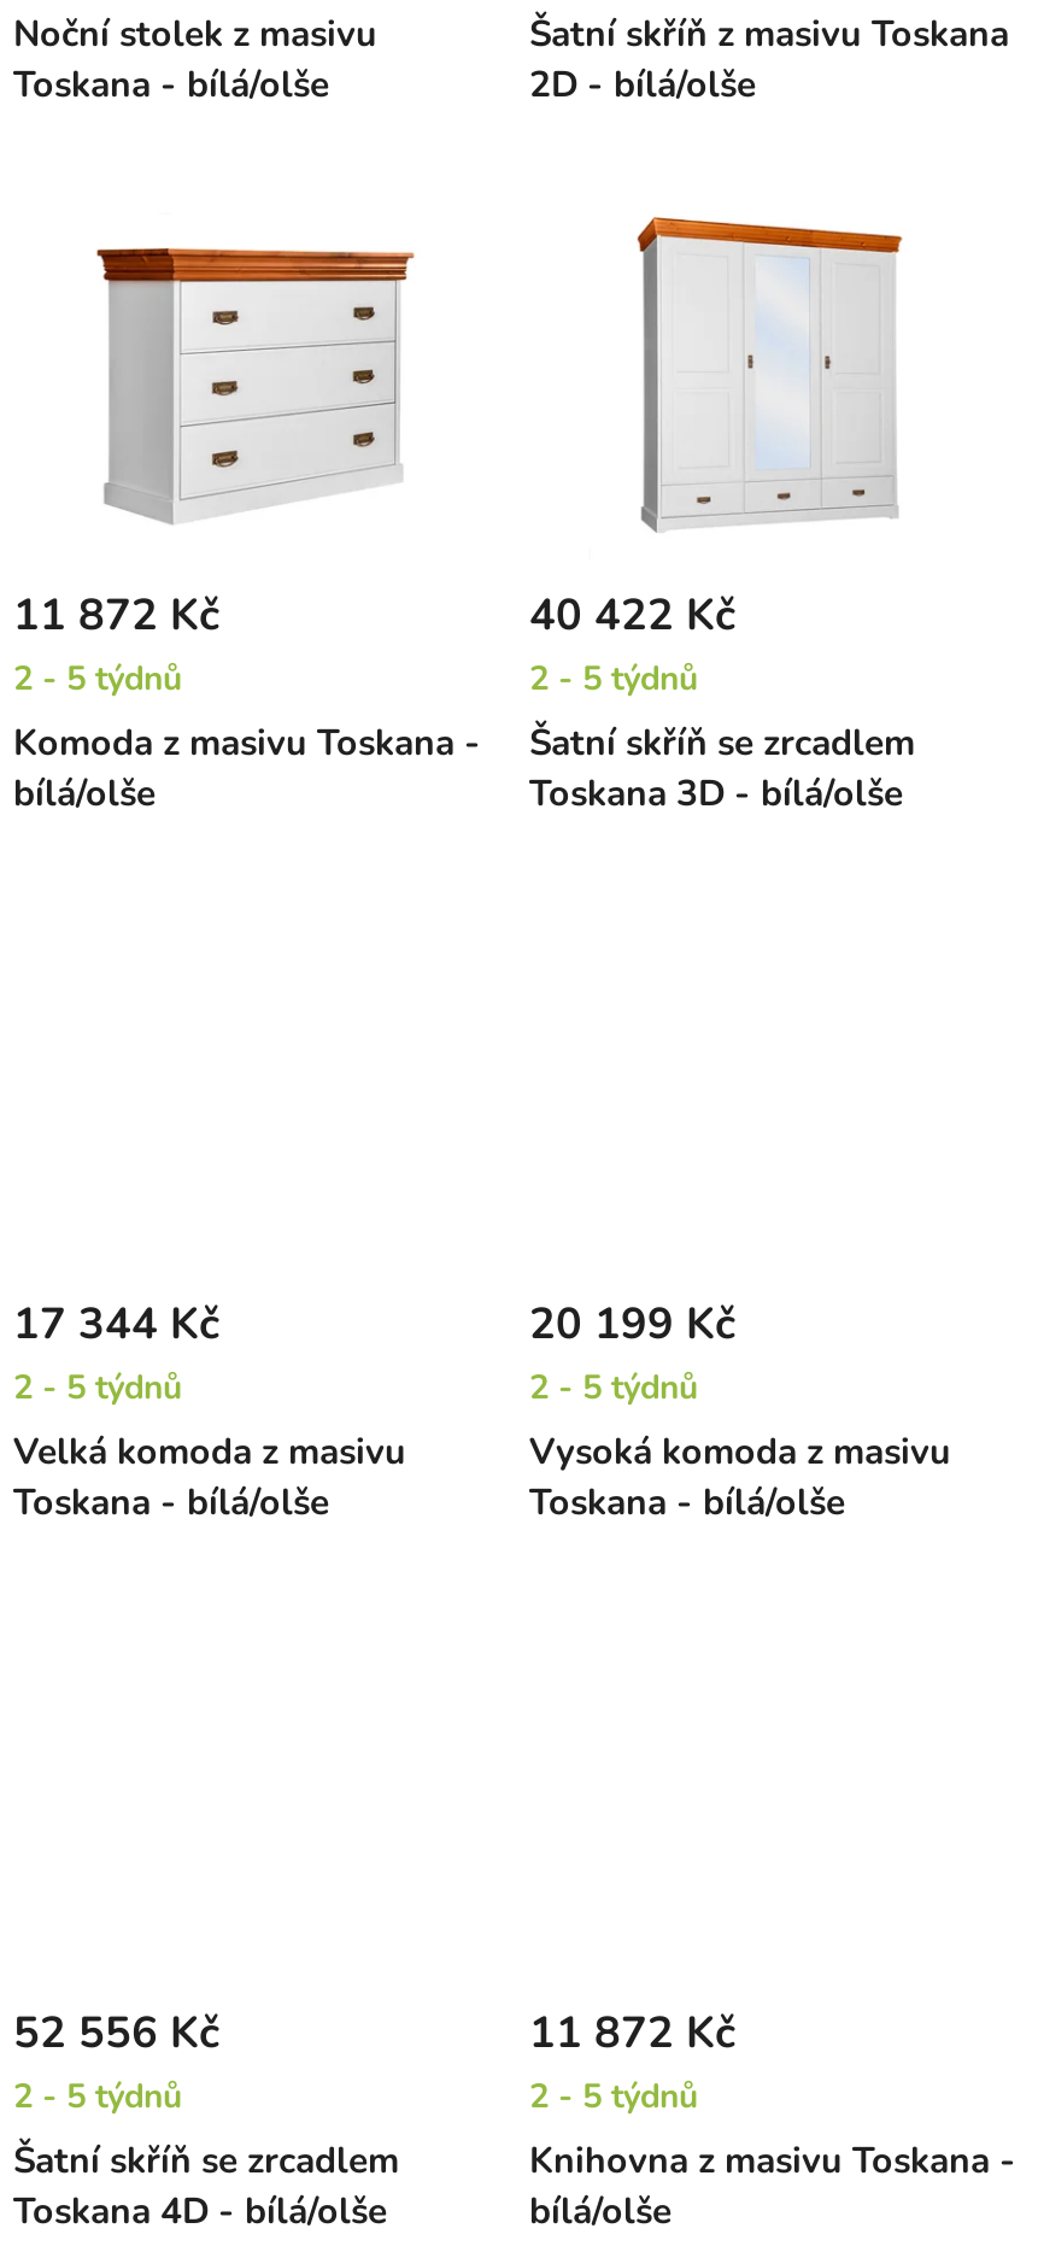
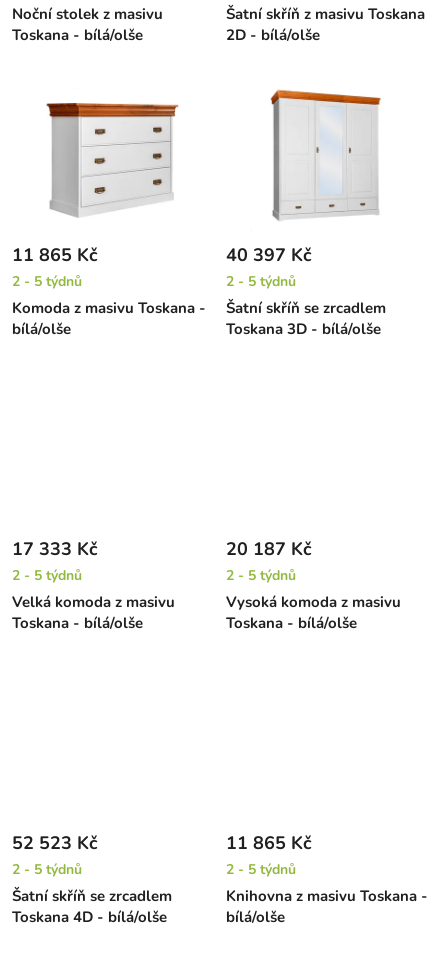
[13,587,221,645] 11 872 Kč -> [12,243,98,267] 11 865 Kč
[529,587,737,645] 40 422 Kč -> [226,243,312,267] 40 397 Kč
[13,1295,221,1353] 17 344 Kč -> [12,537,98,561] 17 333 Kč
[529,1295,737,1353] 20 199 Kč -> [226,537,312,561] 20 187 Kč
[13,2004,221,2062] 52 556 Kč -> [12,831,98,855] 52 523 Kč
[529,2004,737,2062] 11 872 Kč -> [226,831,312,855] 11 865 Kč

